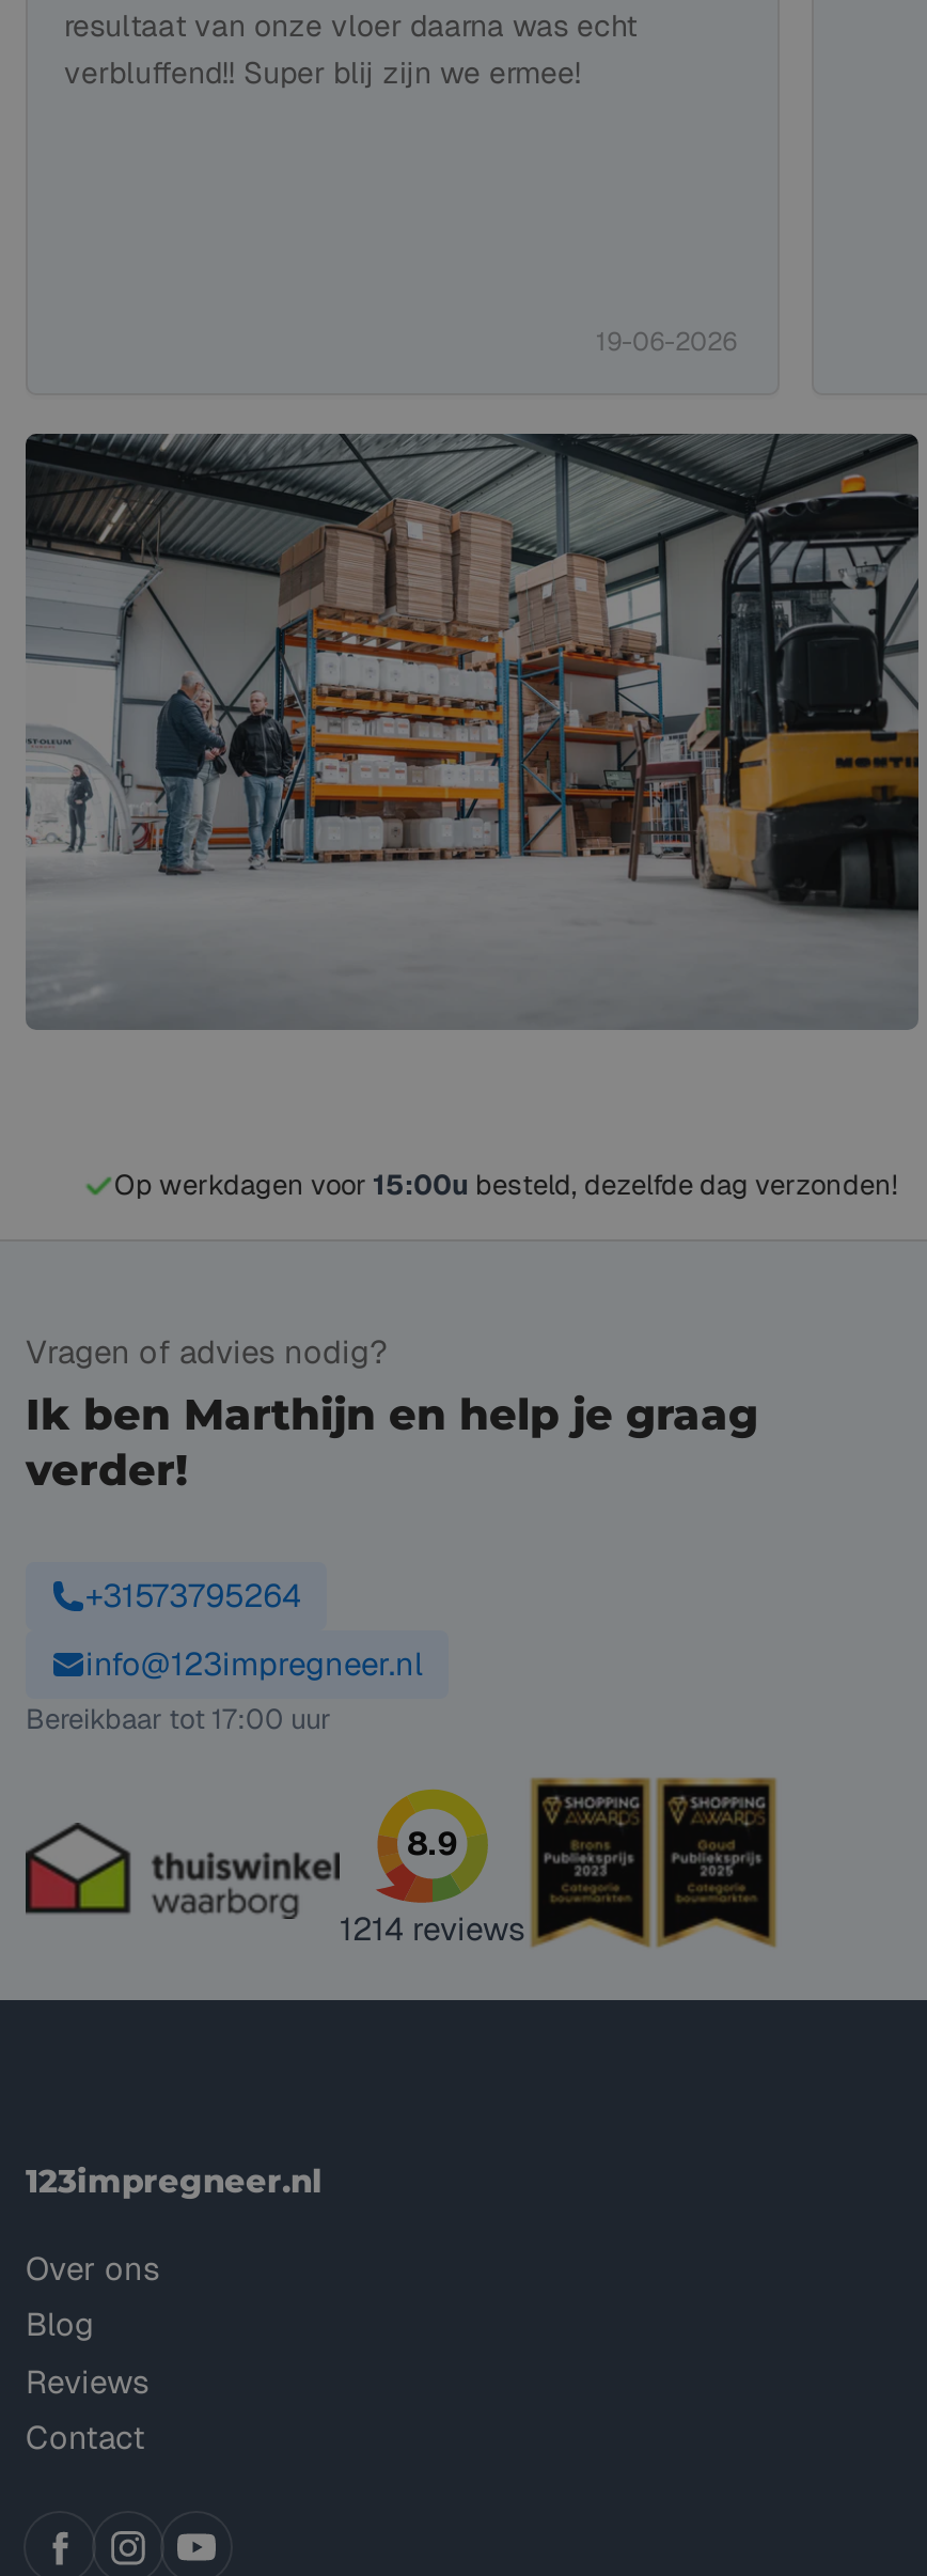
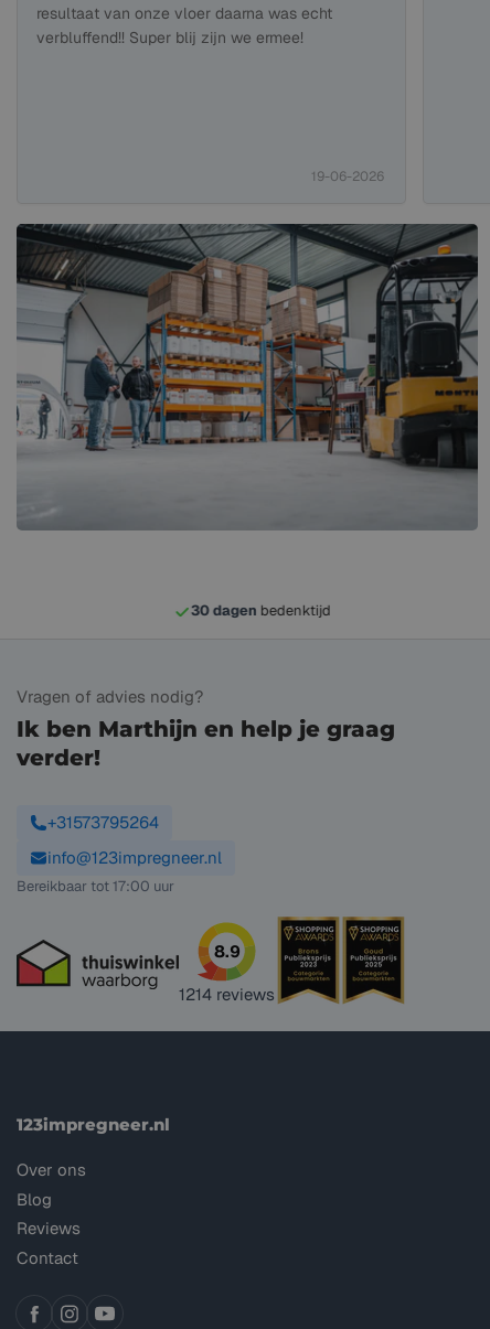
[75,1167,859,1203] Op werkdagen voor15:00ubesteld, dezelfde dag verzonden! -> [186,602,326,620] 30 dagen bedenktijd

